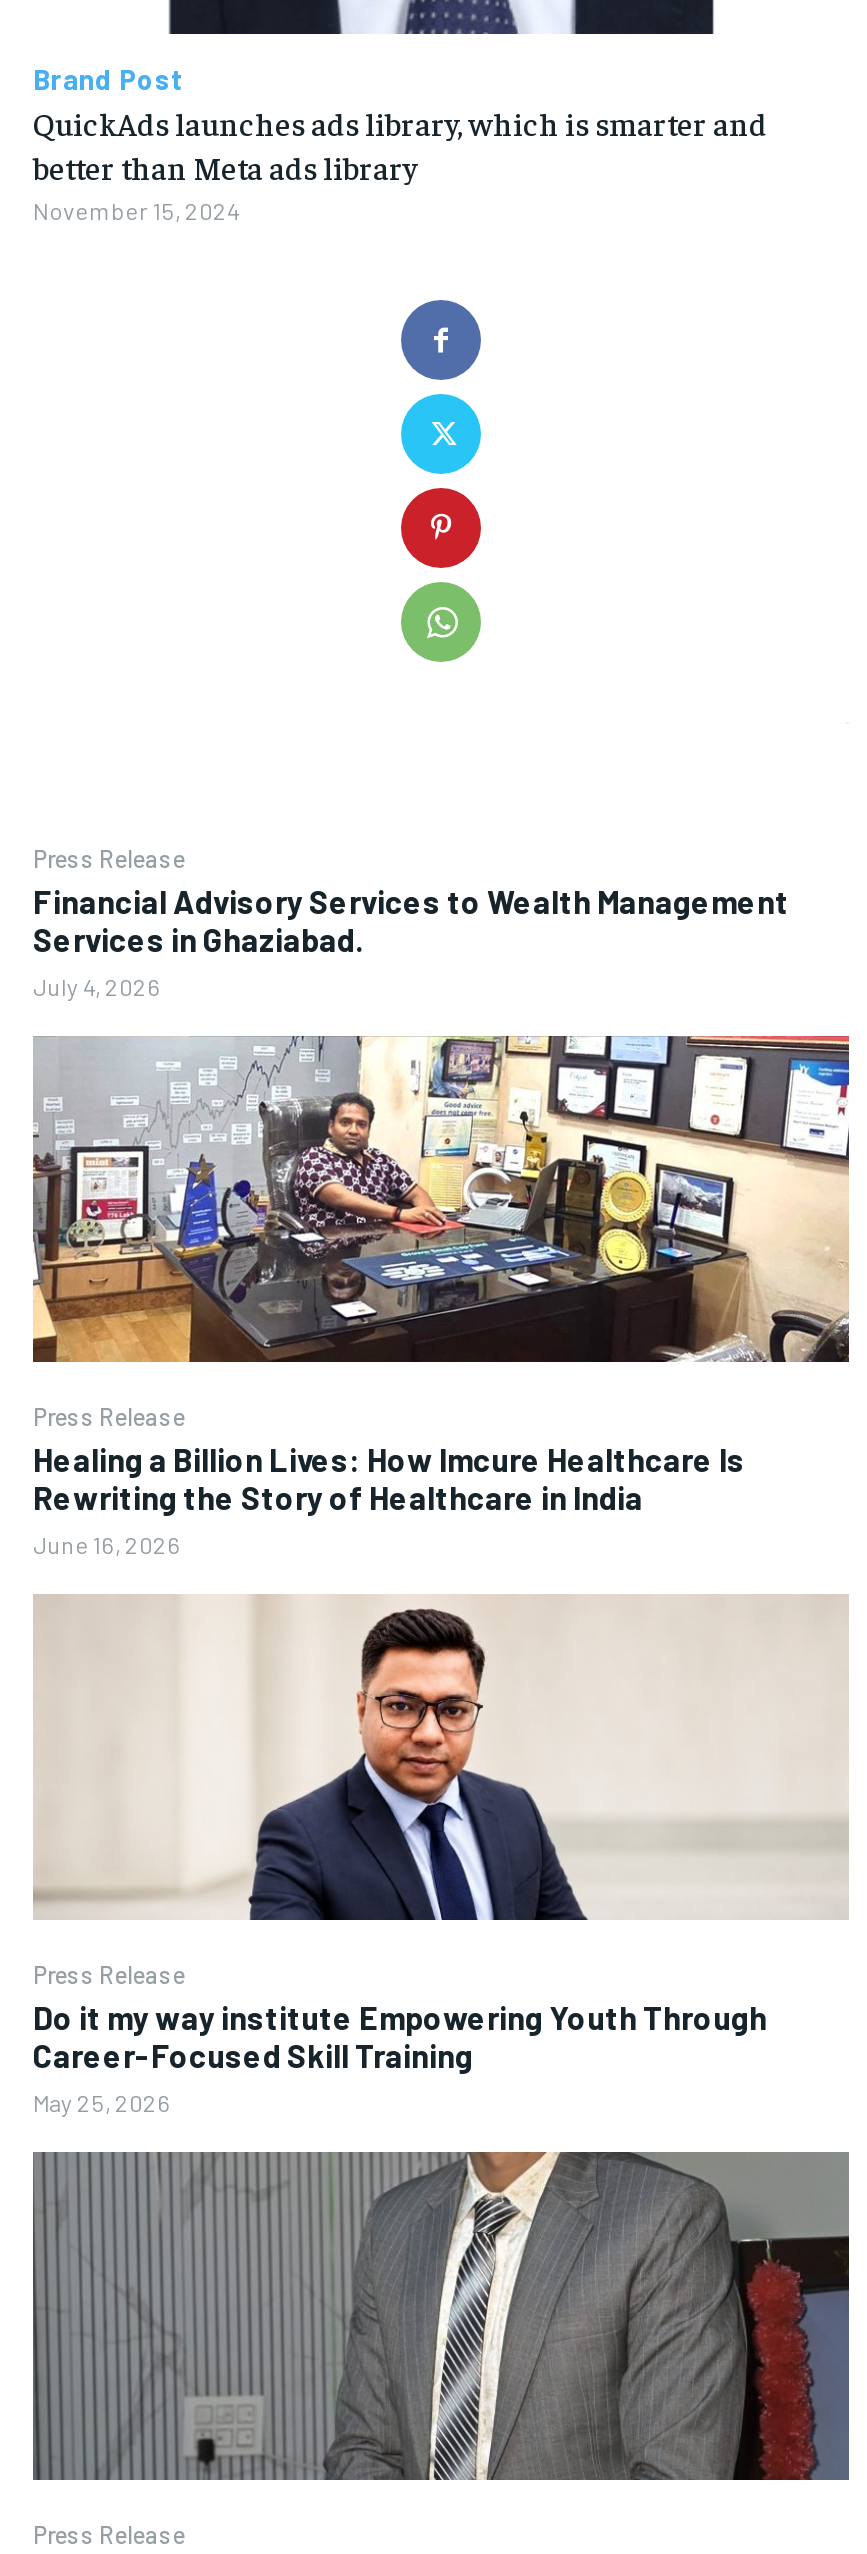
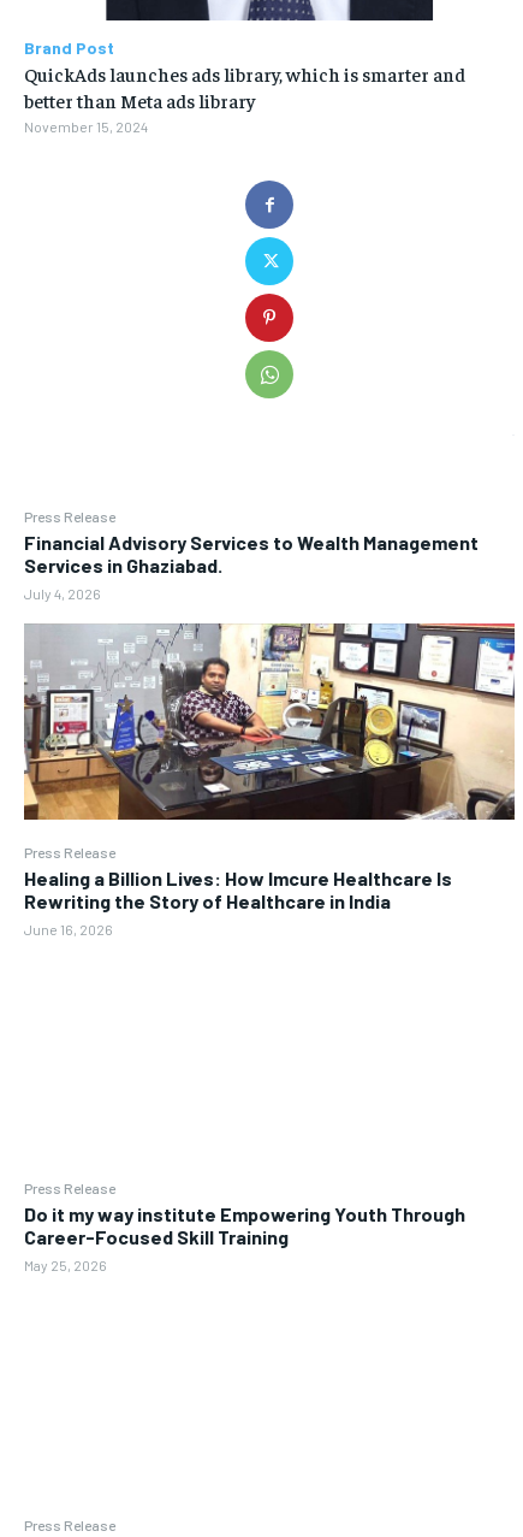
[31,1594,849,1922] [image] -> none
[31,2150,851,2482] [image] -> none

